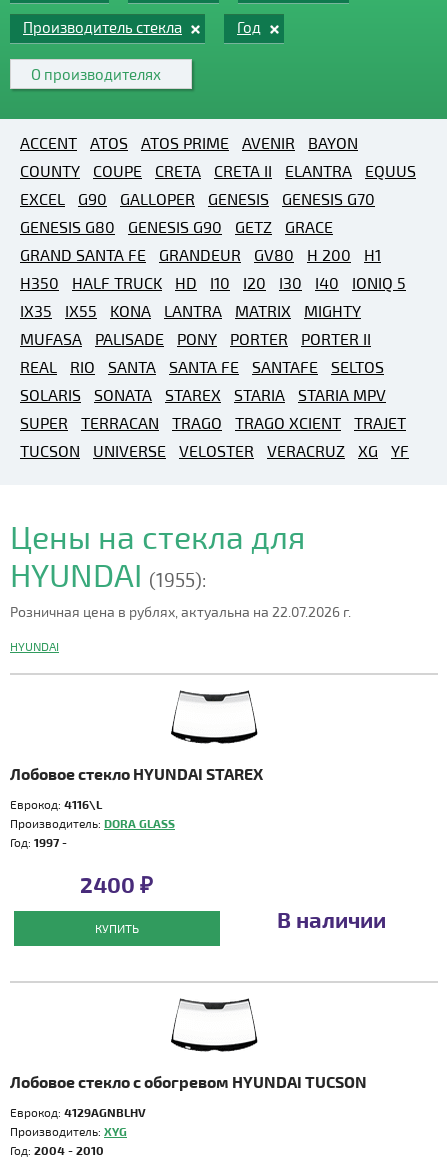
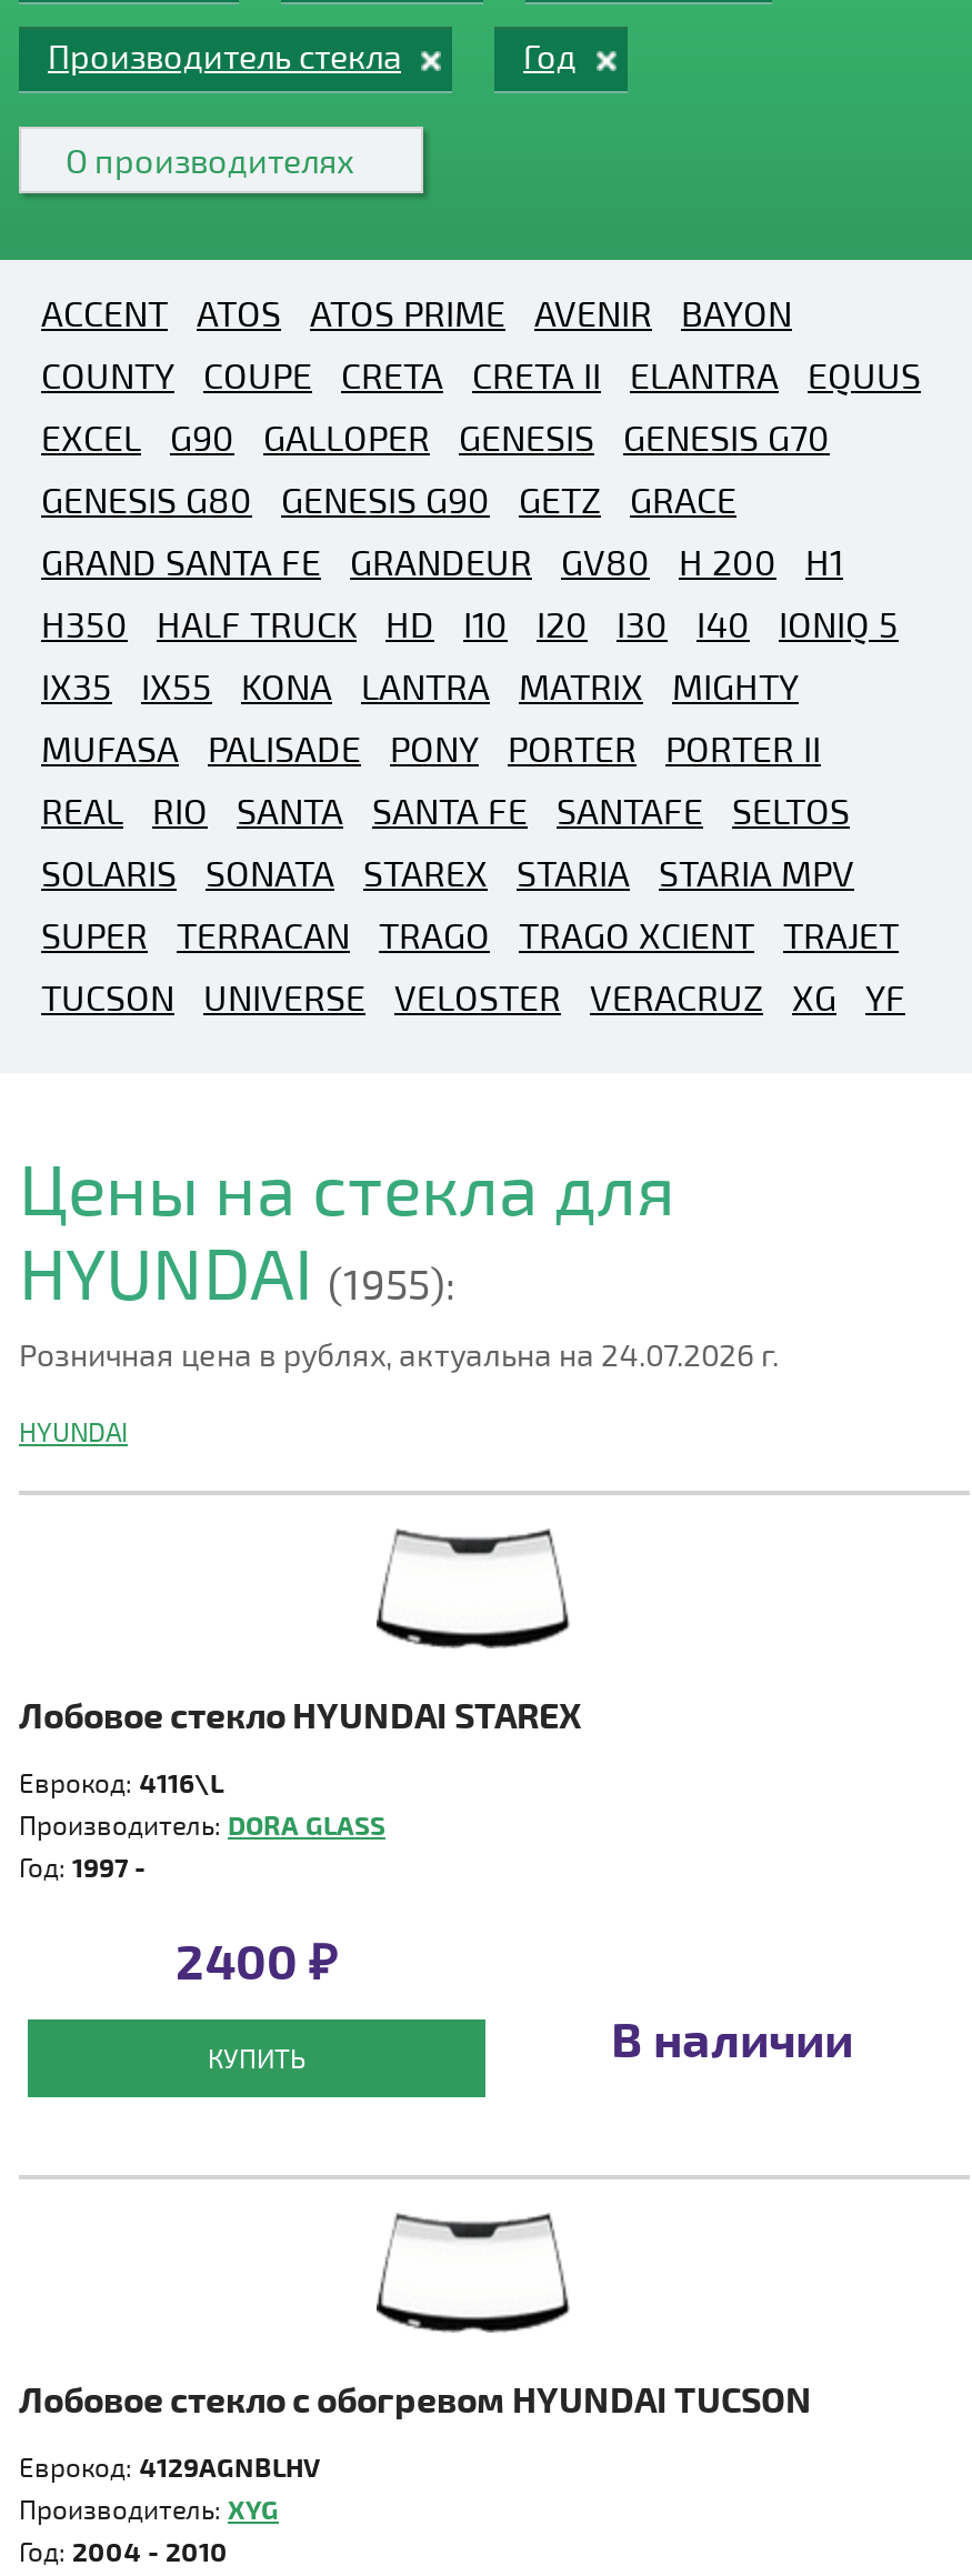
[10,603,351,620] Розничная цена в рублях, актуальна на 22.07.2026 г. -> [19,1335,779,1373] Розничная цена в рублях, актуальна на 24.07.2026 г.

